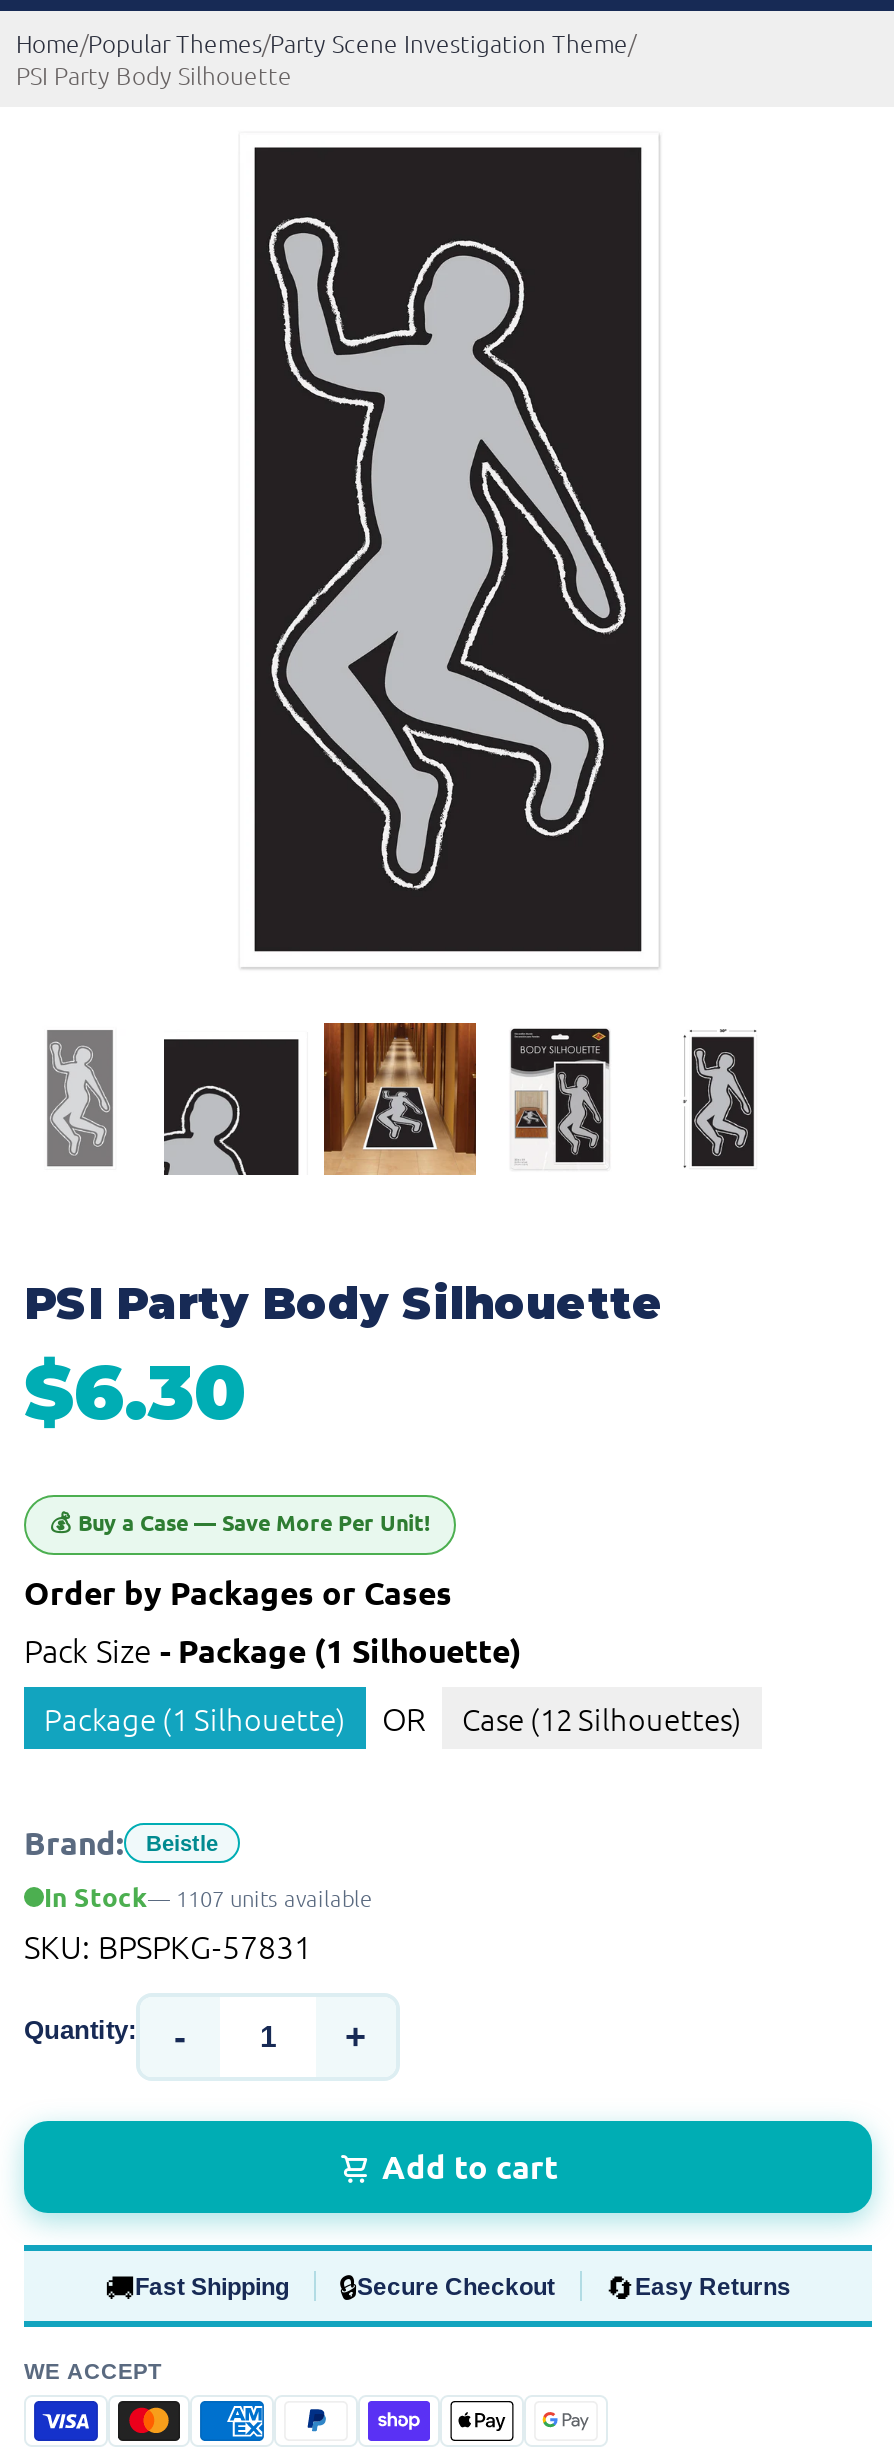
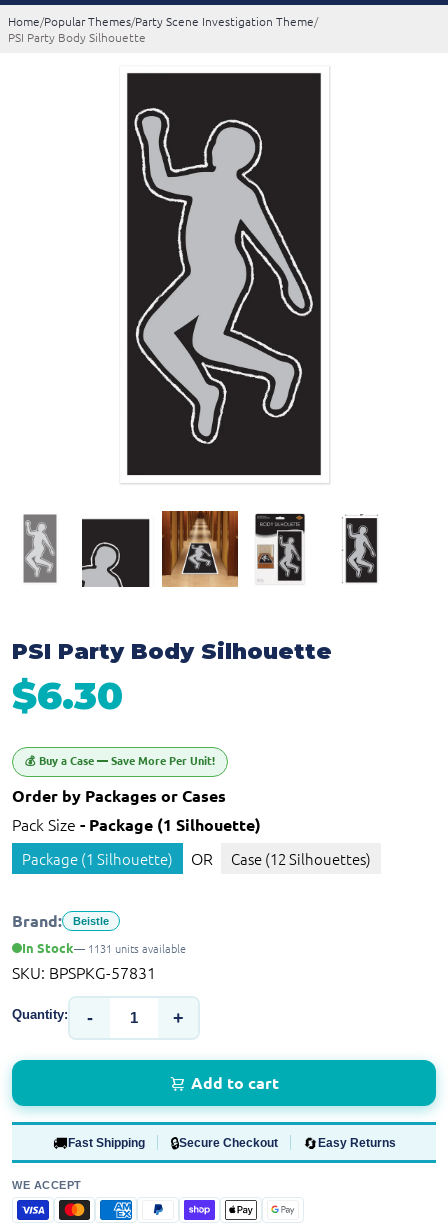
[44,1879,372,1913] In Stock— 1107 units available -> [22,939,186,956] In Stock— 1131 units available

